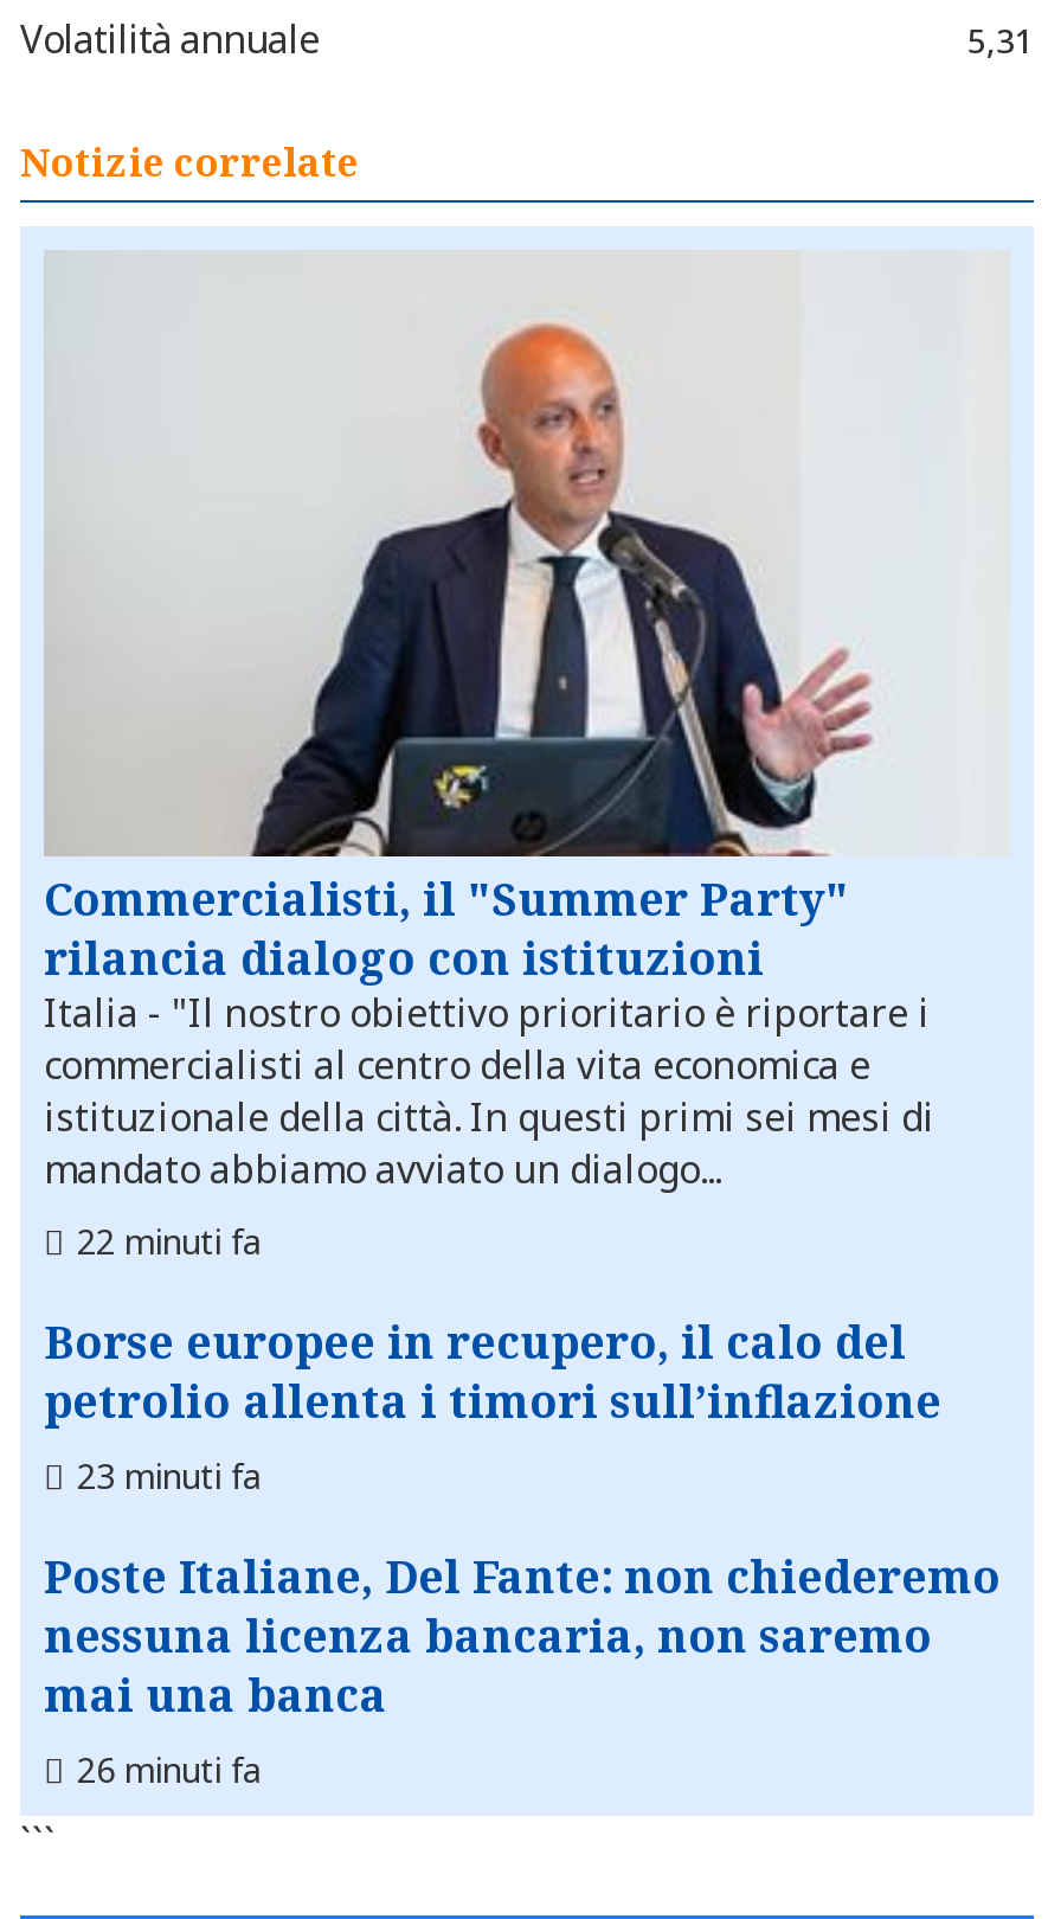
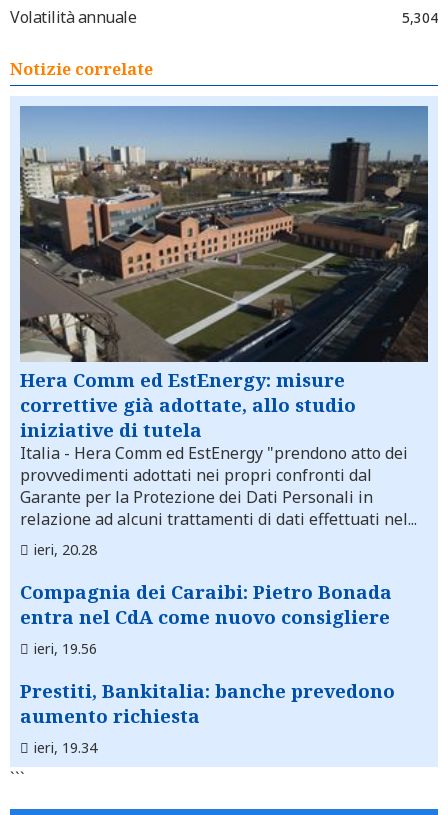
[967,17,1034,62] 5,31 -> [402,7,438,26] 5,304
[44,250,1010,1195] [image] | Commercialisti, il "Summer Party" | rilancia dialogo con istituzioni | Italia - "Il nostro obiettivo prioritario è riportare i | commercialisti al centro della vita economica e | istituzionale della città. In questi primi sei mesi di | mandato abbiamo avviato un dialogo... -> [19,105,429,530] [image] | Hera Comm ed EstEnergy: misure | correttive già adottate, allo studio | iniziative di tutela | Italia - Hera Comm ed EstEnergy "prendono atto dei | provvedimenti adottati nei propri confronti dal | Garante per la Protezione dei Dati Personali in | relazione ad alcuni trattamenti di dati effettuati nel...
[77,1218,262,1263] 22 minuti fa -> [34,540,97,559] ieri, 20.28
[44,1311,941,1498] Borse europee in recupero, il calo del | petrolio allenta i timori sull’inflazione | 23 minuti fa -> [20,579,392,658] Compagnia dei Caraibi: Pietro Bonada | entra nel CdA come nuovo consigliere | ieri, 19.56
[44,1545,1001,1792] Poste Italiane, Del Fante: non chiederemo | nessuna licenza bancaria, non saremo | mai una banca | 26 minuti fa -> [20,678,395,757] Prestiti, Bankitalia: banche prevedono | aumento richiesta | ieri, 19.34

